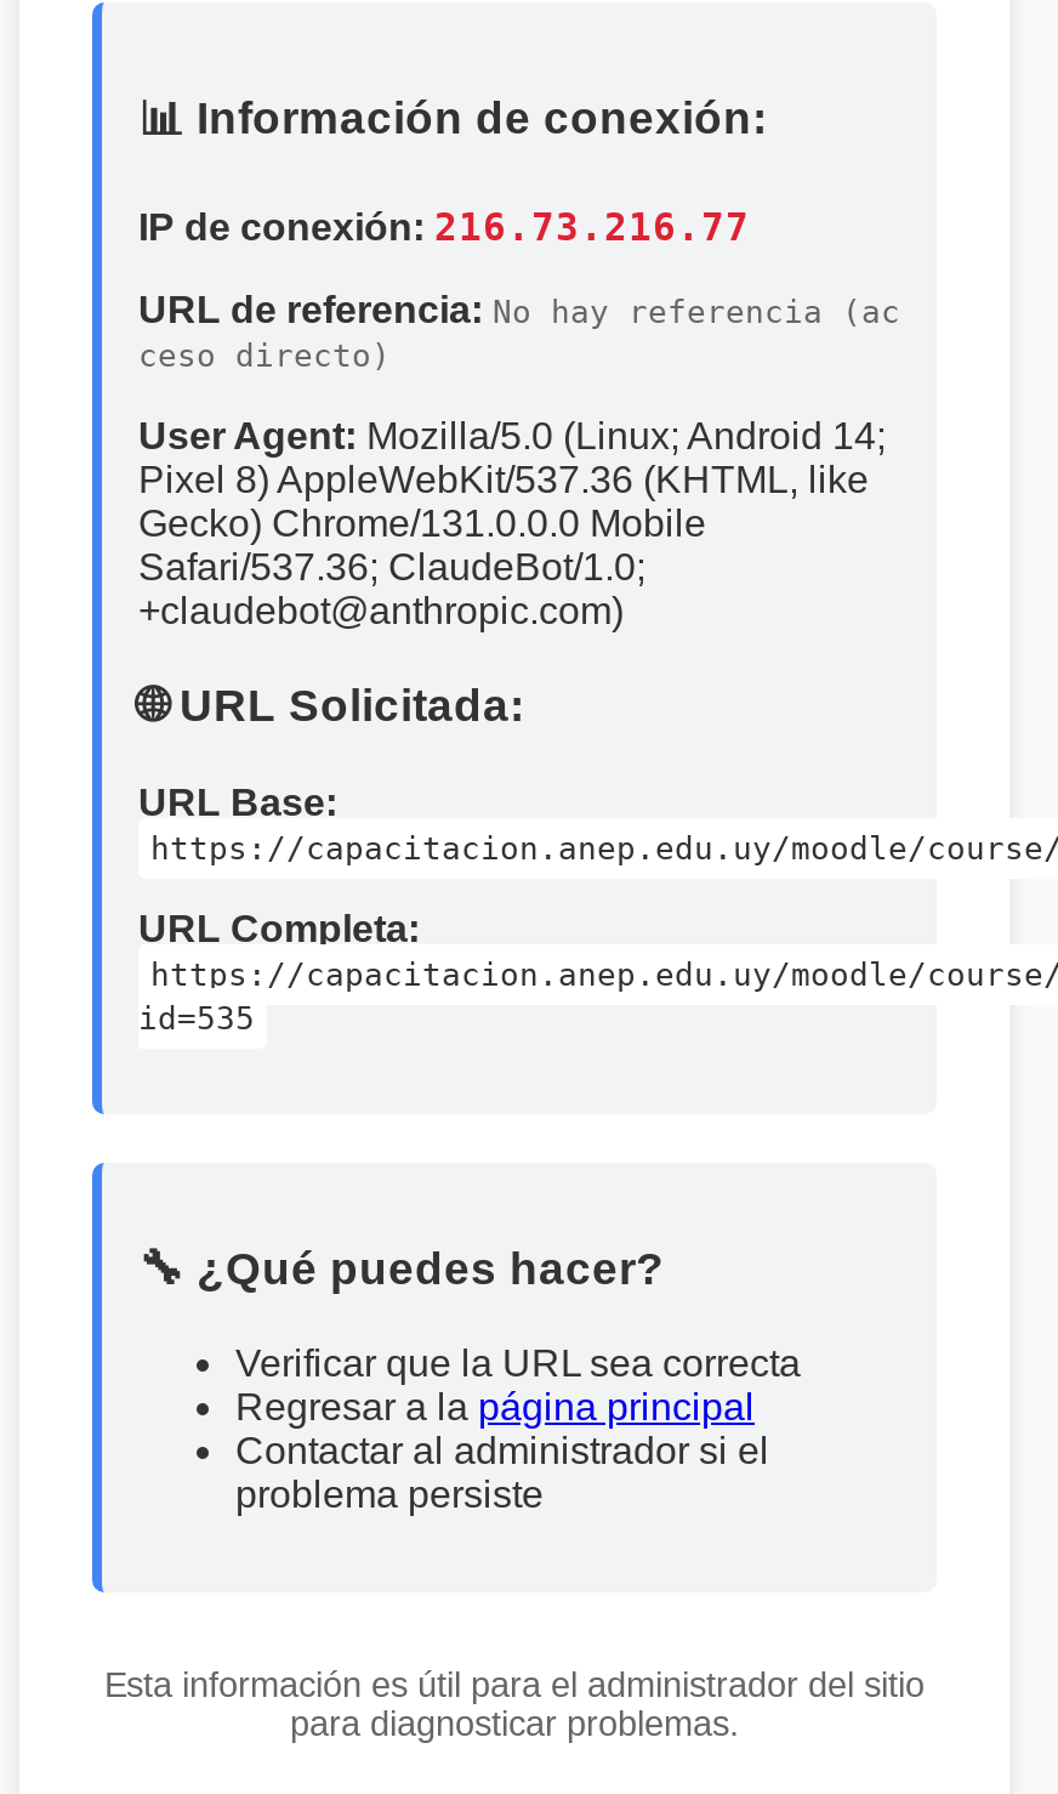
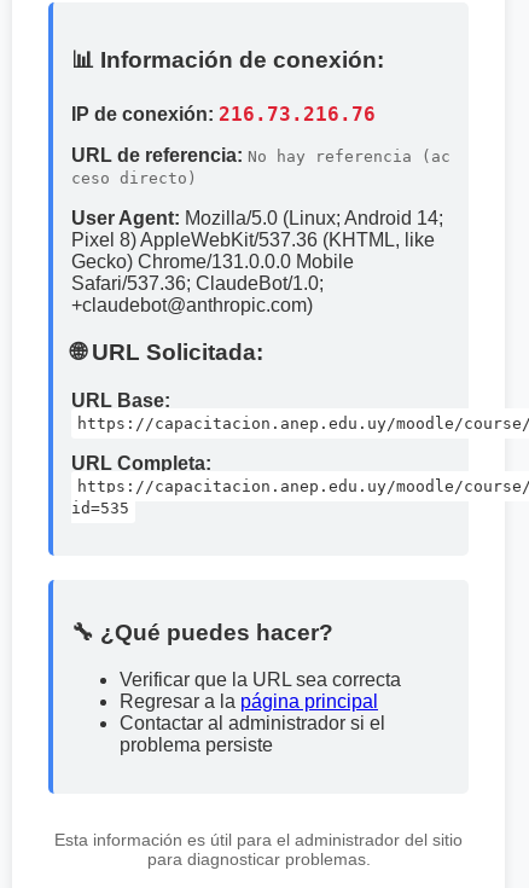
[138,207,750,251] IP de conexión: 216.73.216.77 -> [71,104,376,126] IP de conexión: 216.73.216.76

